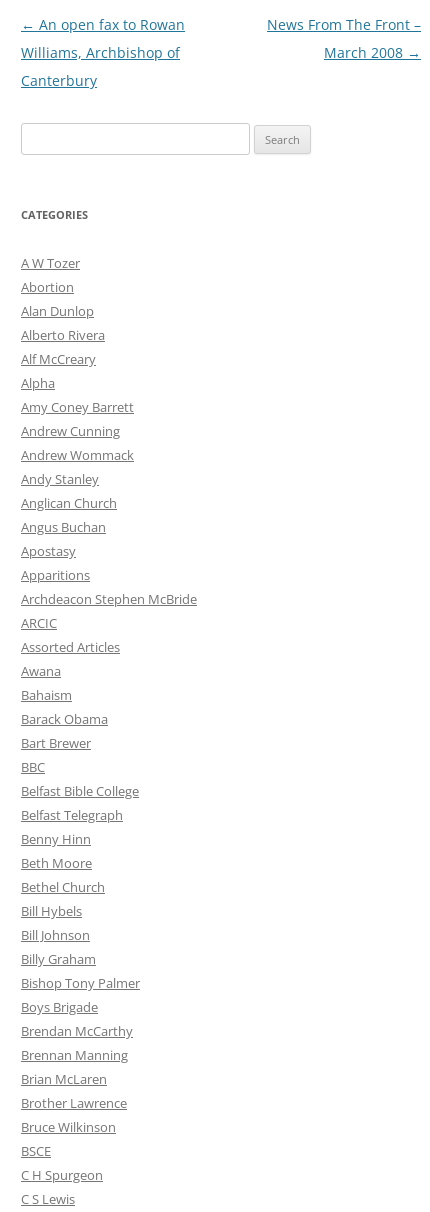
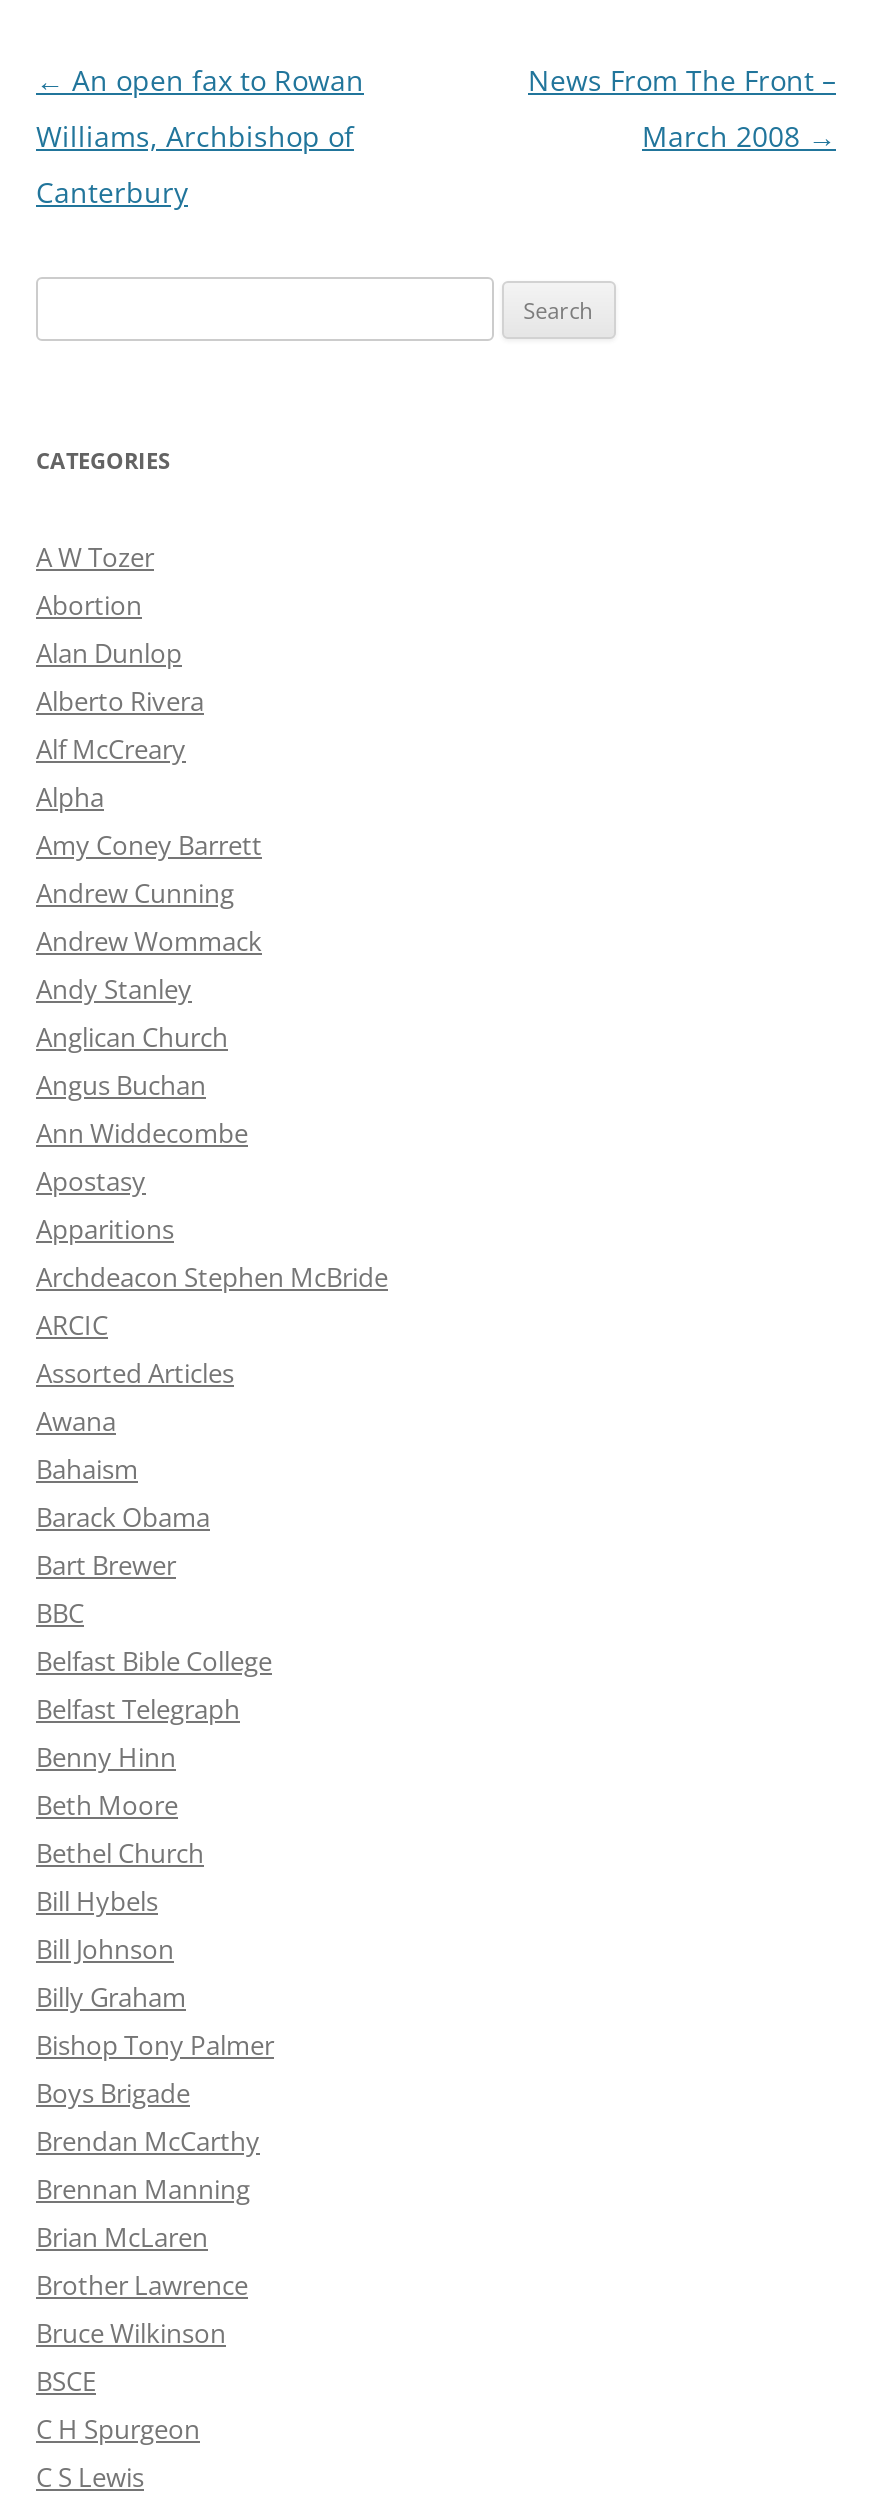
none -> [36,1115,248,1151] Ann Widdecombe

